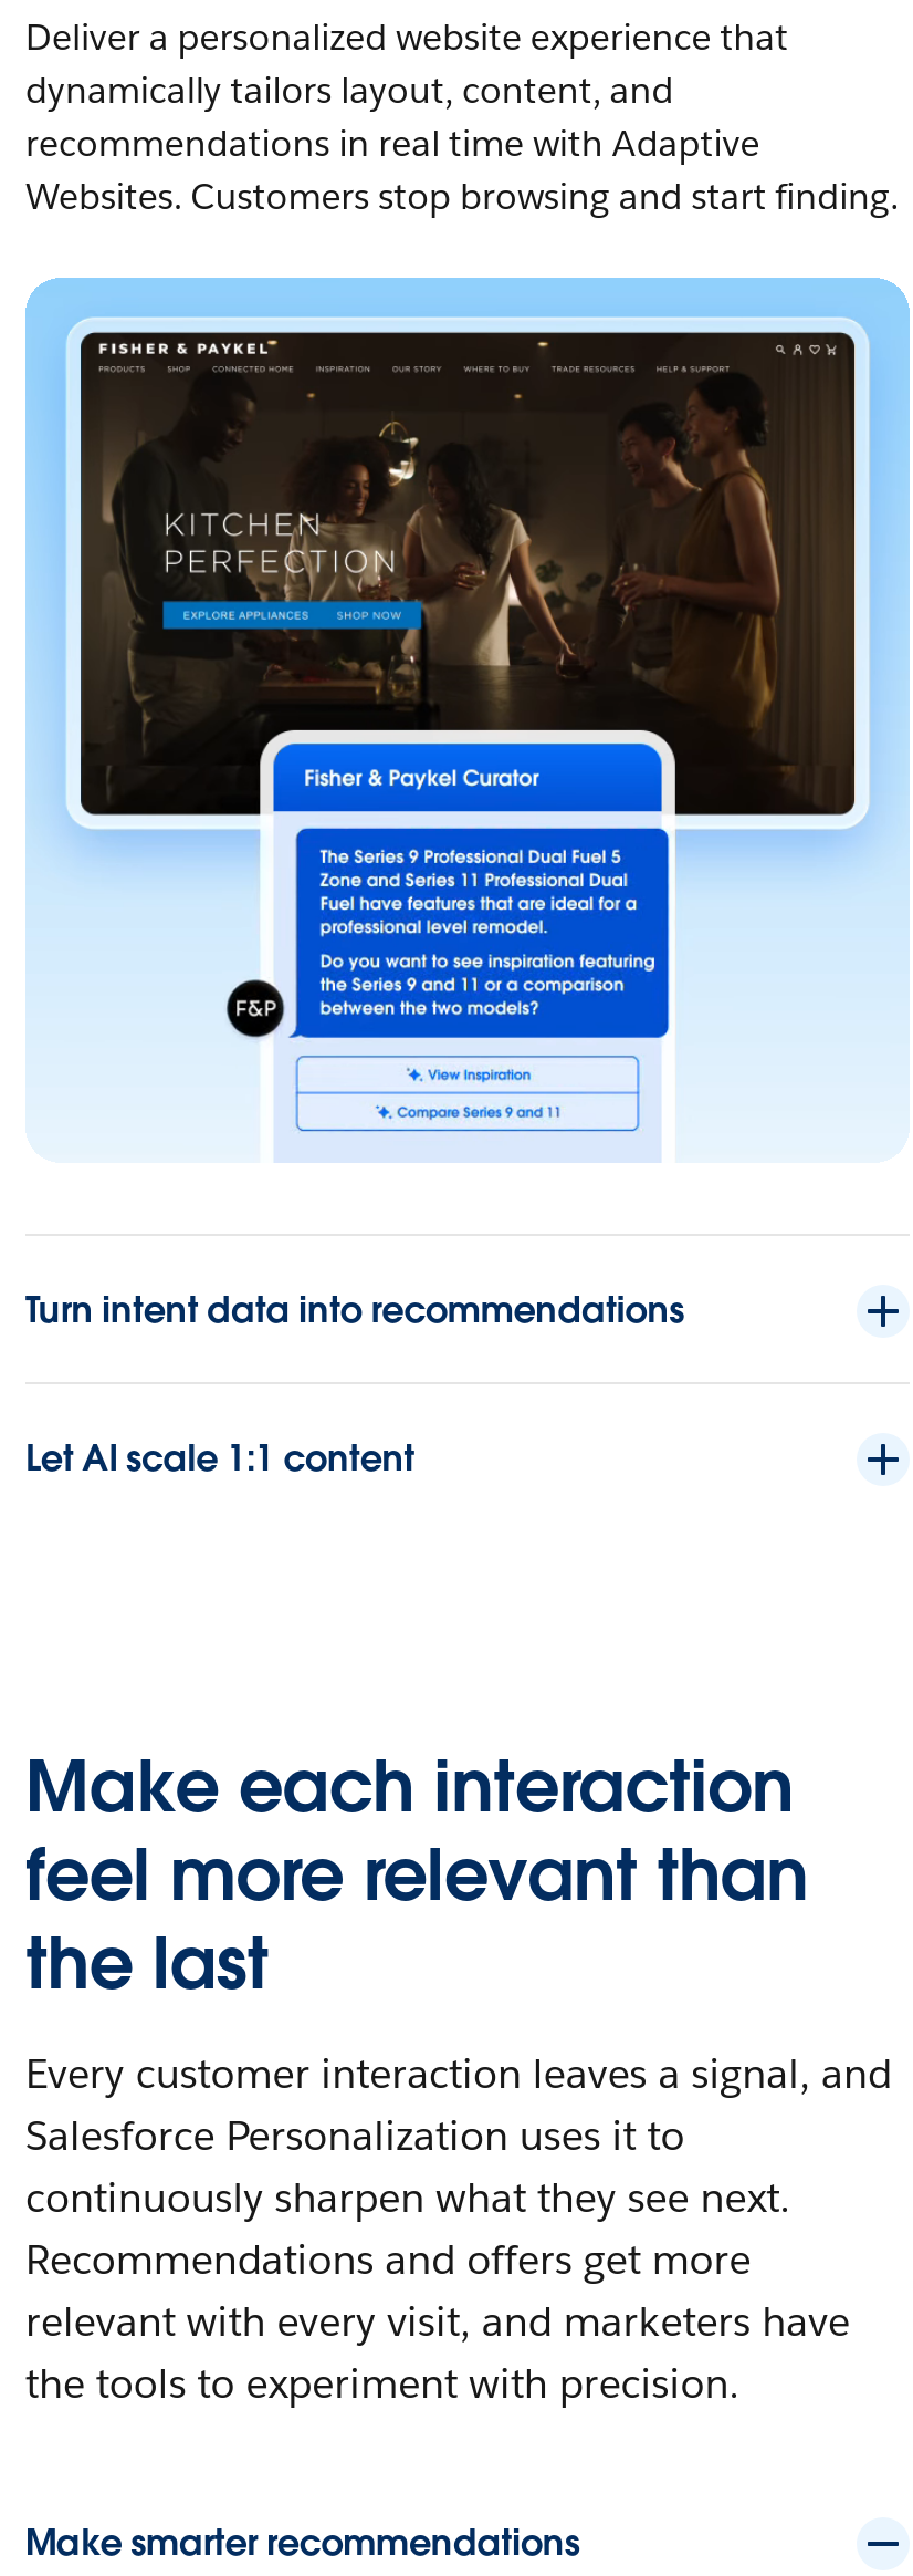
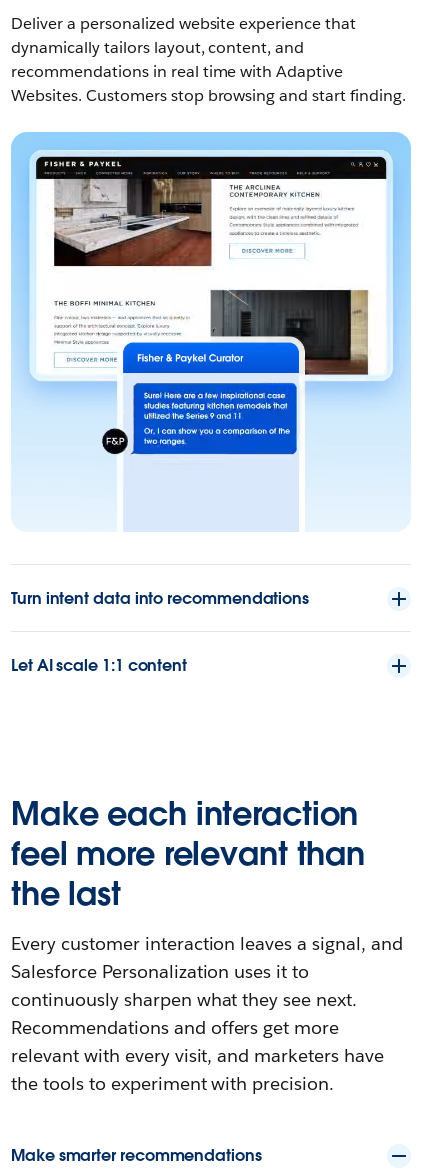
[78,337,857,1132] [image] -> [36,159,386,475] [image]

